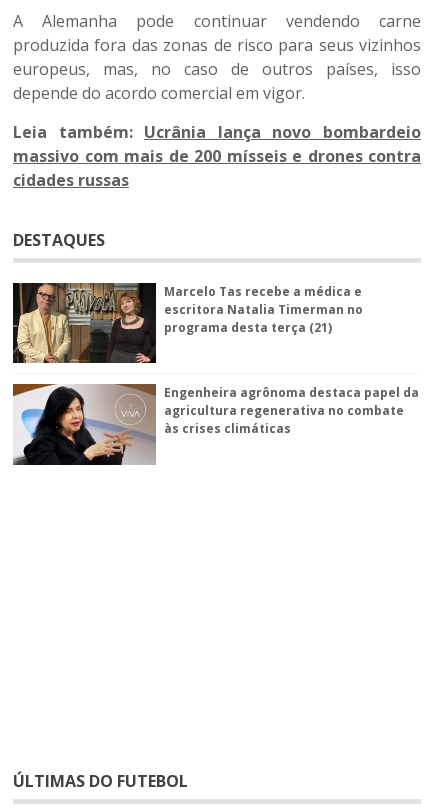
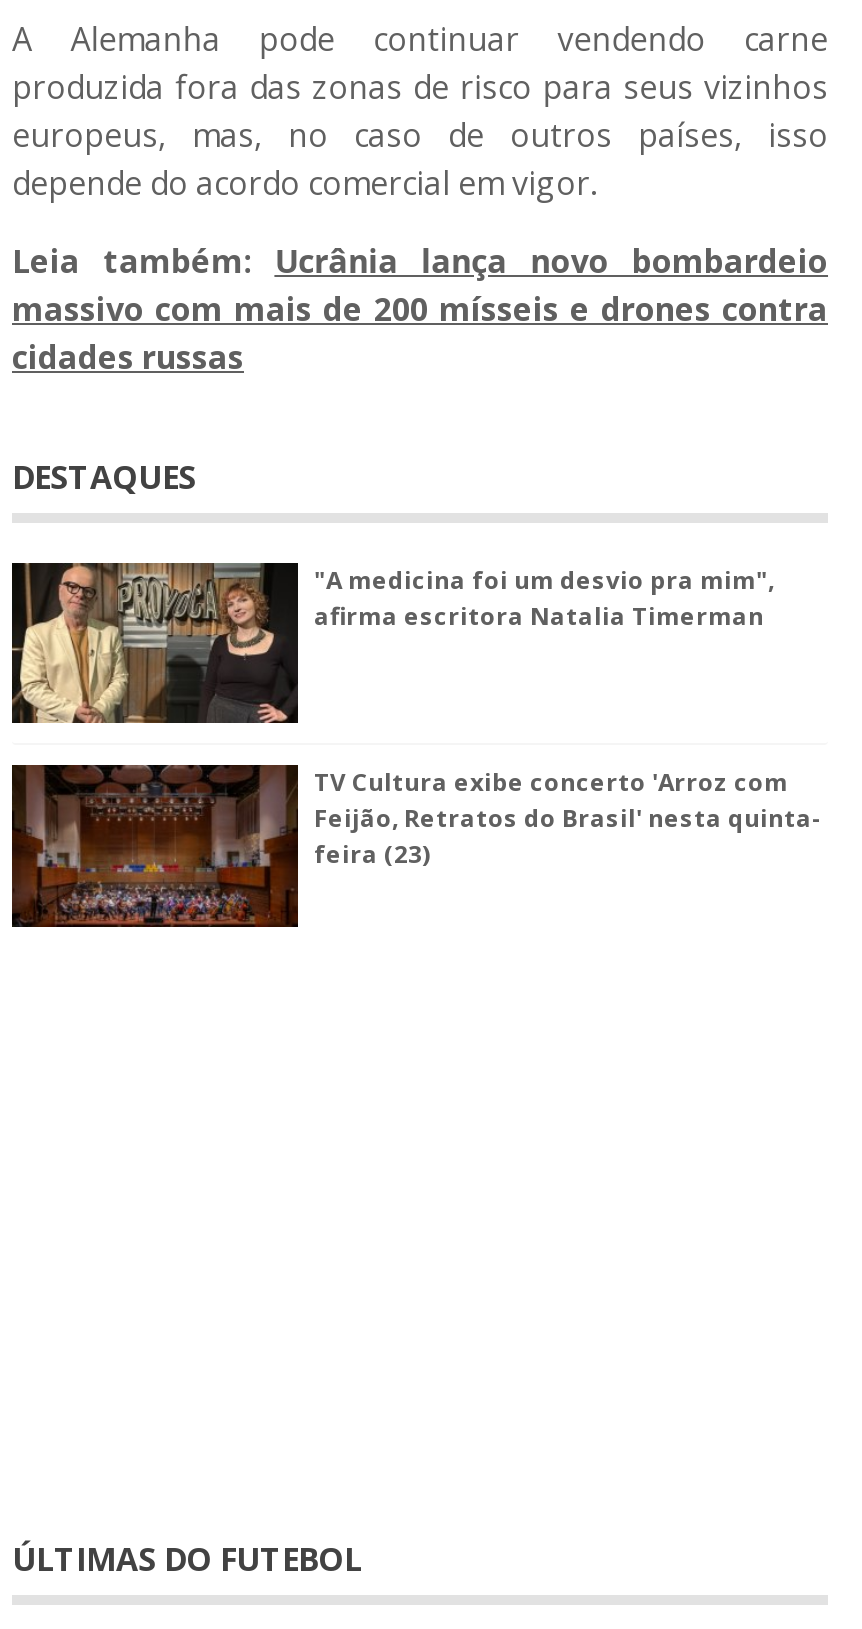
[164,283,363,336] Marcelo Tas recebe a médica e | escritora Natalia Timerman no | programa desta terça (21) -> [314,563,774,633] "A medicina foi um desvio pra mim", | afirma escritora Natalia Timerman
[12,383,419,466] [image] | Engenheira agrônoma destaca papel da | agricultura regenerativa no combate | às crises climáticas -> [10,763,822,929] [image] | TV Cultura exibe concerto 'Arroz com | Feijão, Retratos do Brasil' nesta quinta- | feira (23)

